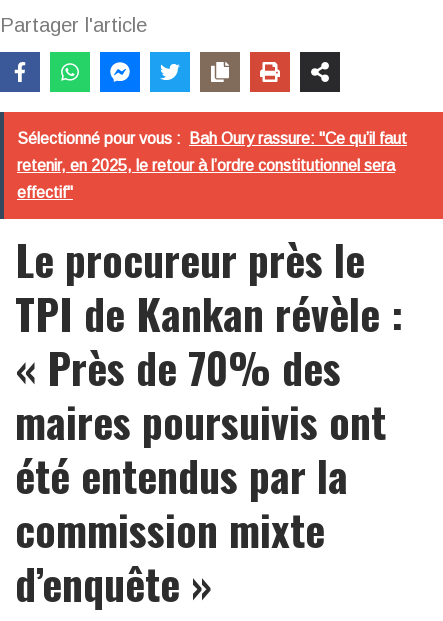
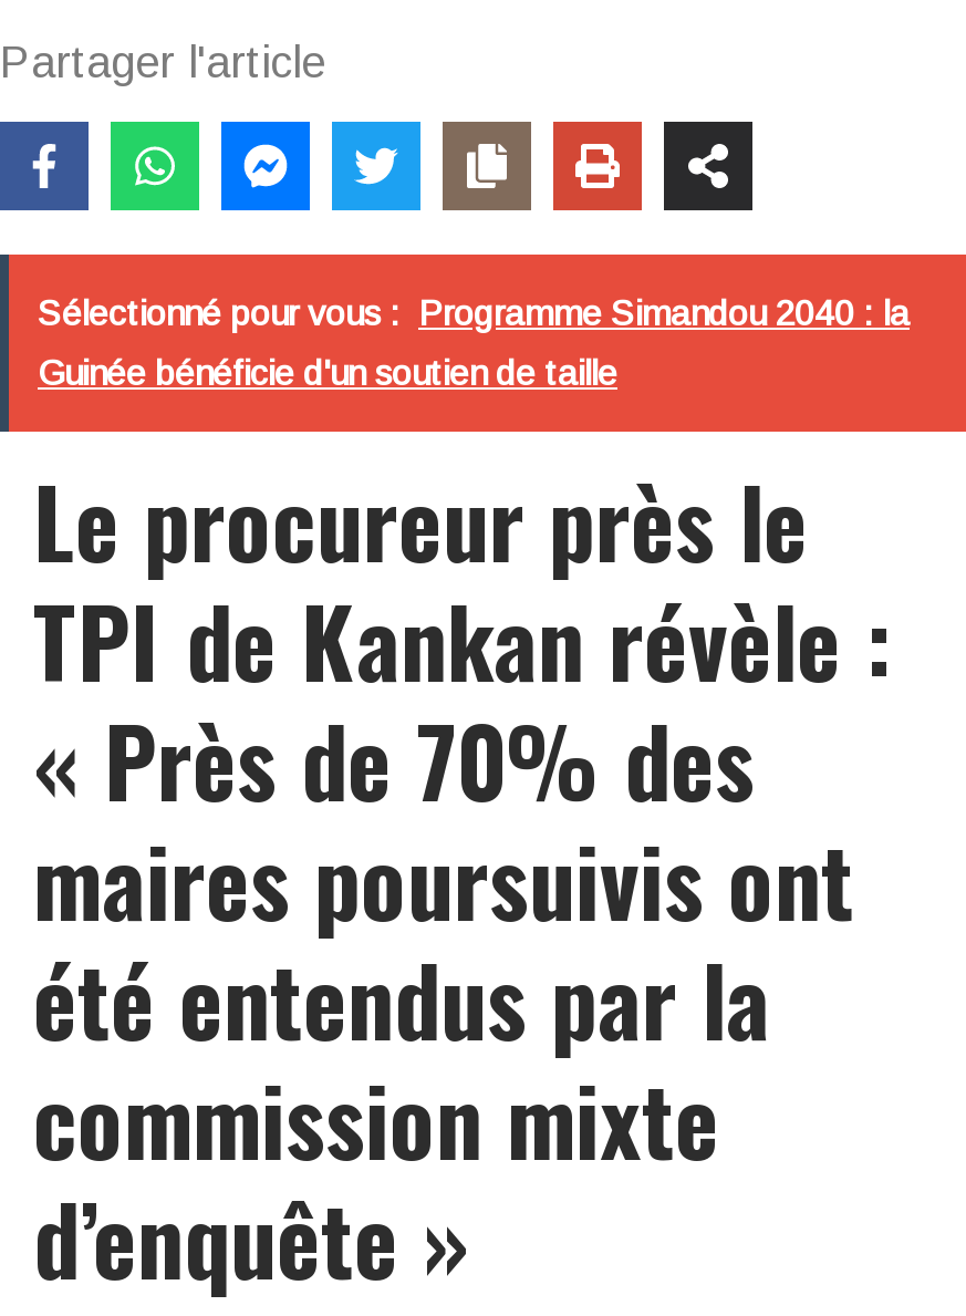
[17,130,407,201] Sélectionné pour vous : Bah Oury rassure: "Ce qu’il faut | retenir, en 2025, le retour à l’ordre constitutionnel sera | effectif" -> [38,295,910,392] Sélectionné pour vous : Programme Simandou 2040 : la | Guinée bénéficie d'un soutien de taille

